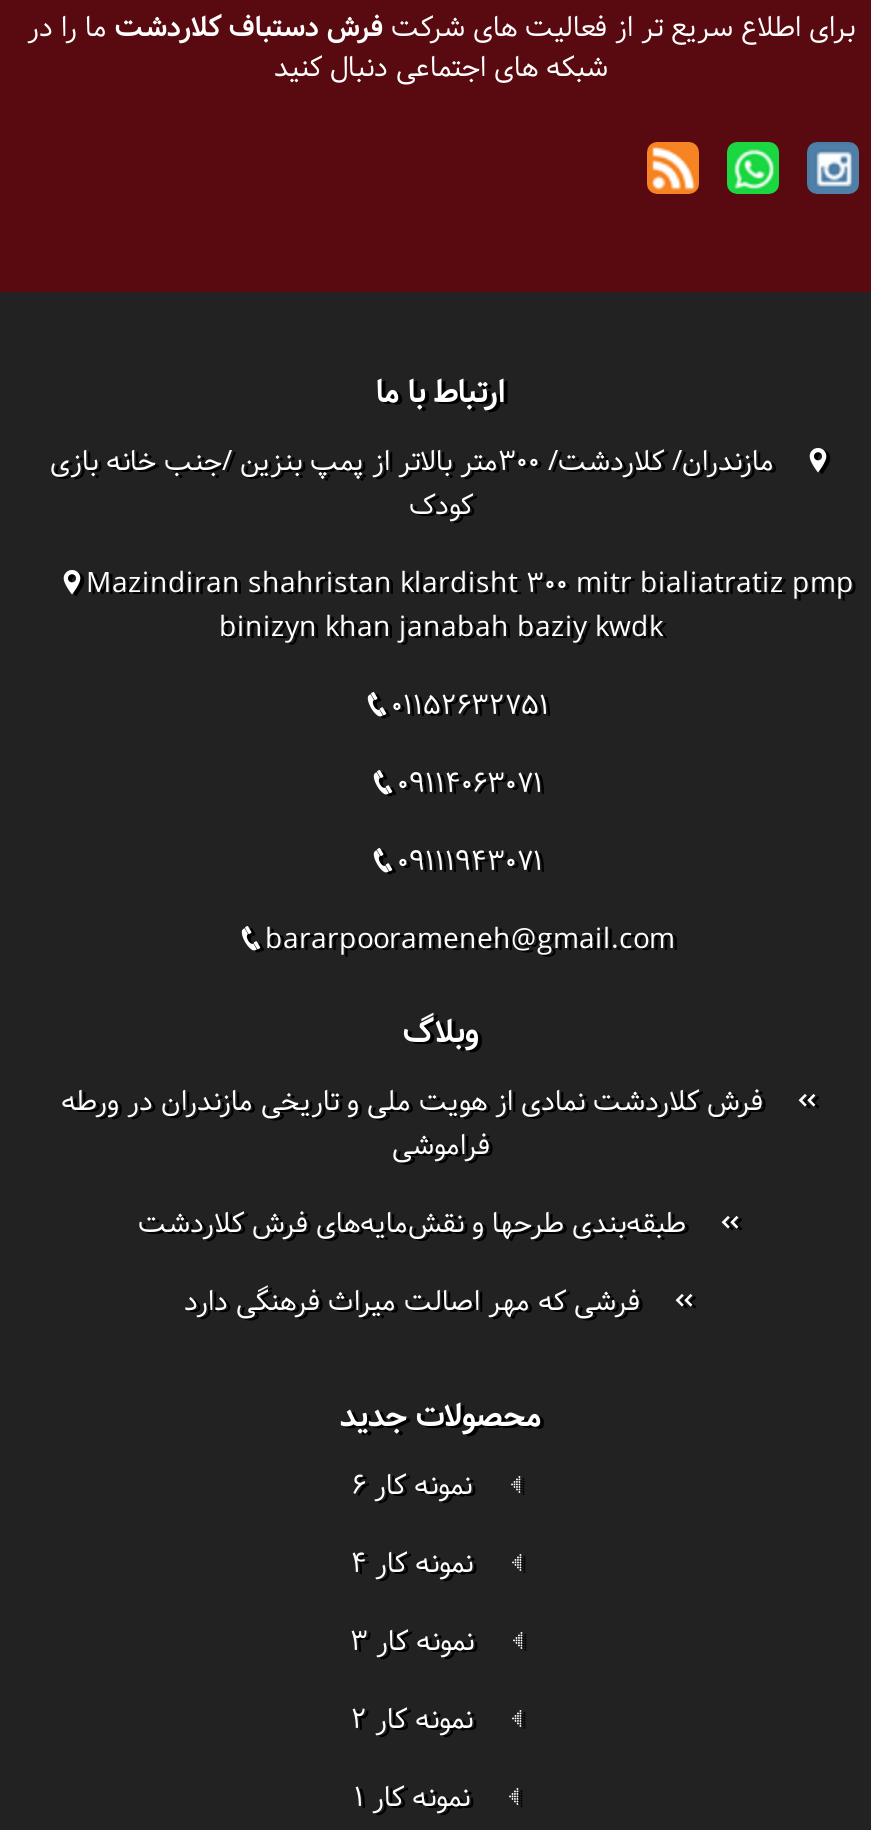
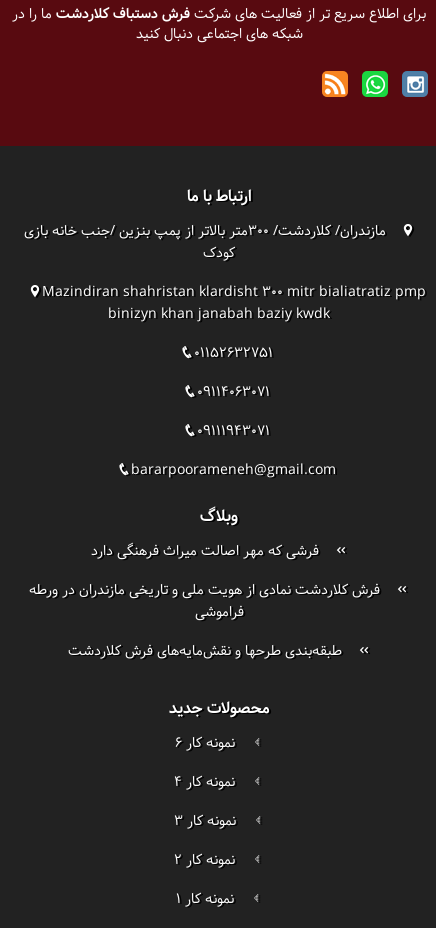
moved [61,1080,763,1246] -> [29,579,380,662]: فرش کلاردشت نمادی از هویت ملی و تاریخی مازندران در ورطه | فراموشی | طبقه‌بندی طرحها و نقش‌مایه‌های فرش کلاردشت
moved [184,1280,640,1324] -> [90,540,318,562]: فرشی که مهر اصالت میراث فرهنگی دارد

